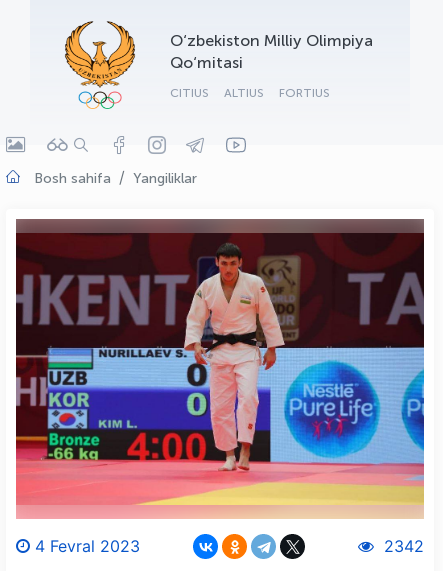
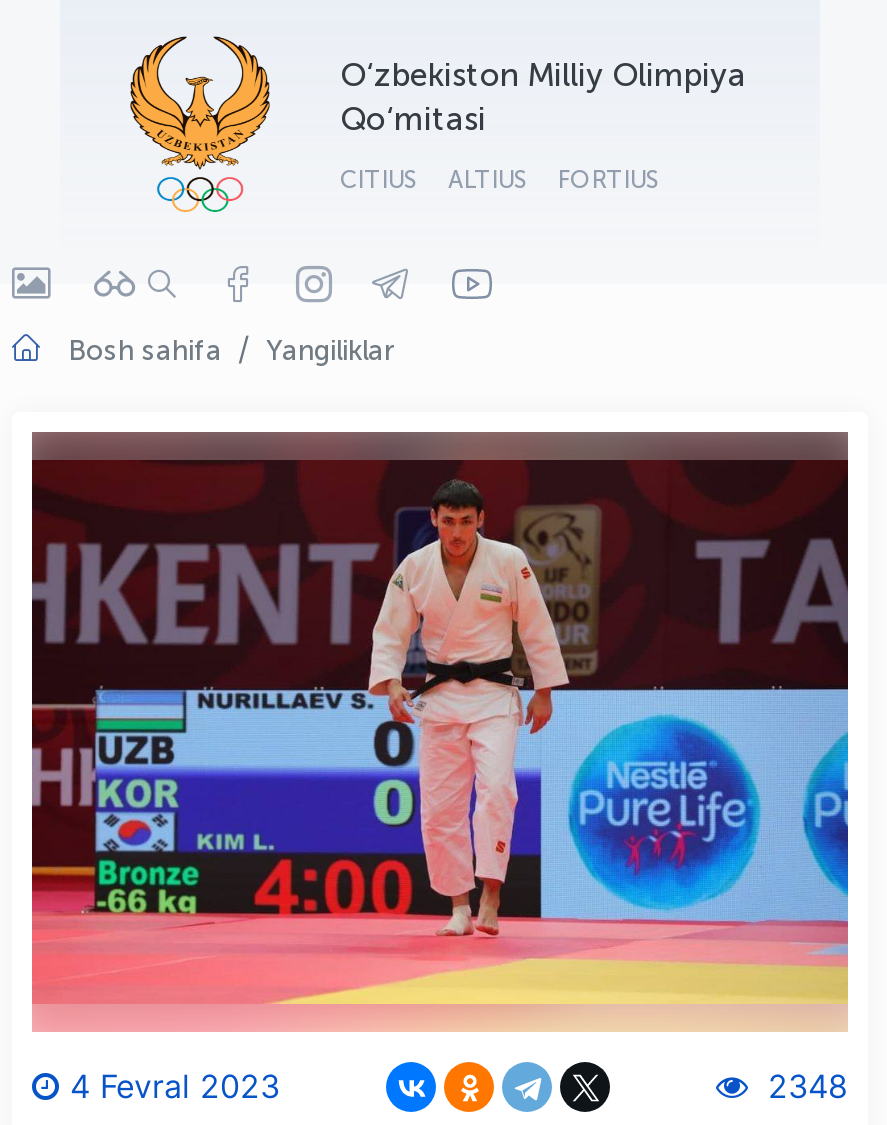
[379,536,424,556] 2342 -> [758,1066,848,1106] 2348

